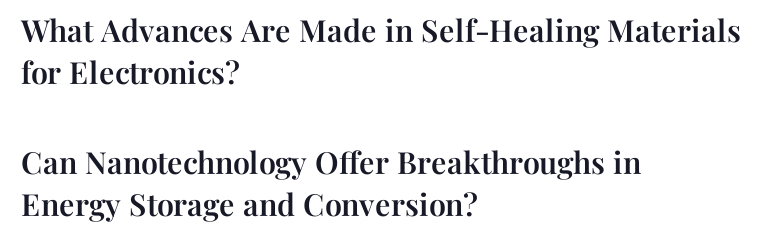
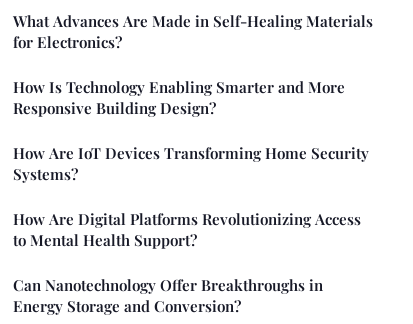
none -> [13,77,369,250] How Is Technology Enabling Smarter and More | Responsive Building Design? | How Are IoT Devices Transforming Home Security | Systems? | How Are Digital Platforms Revolutionizing Access | to Mental Health Support?

